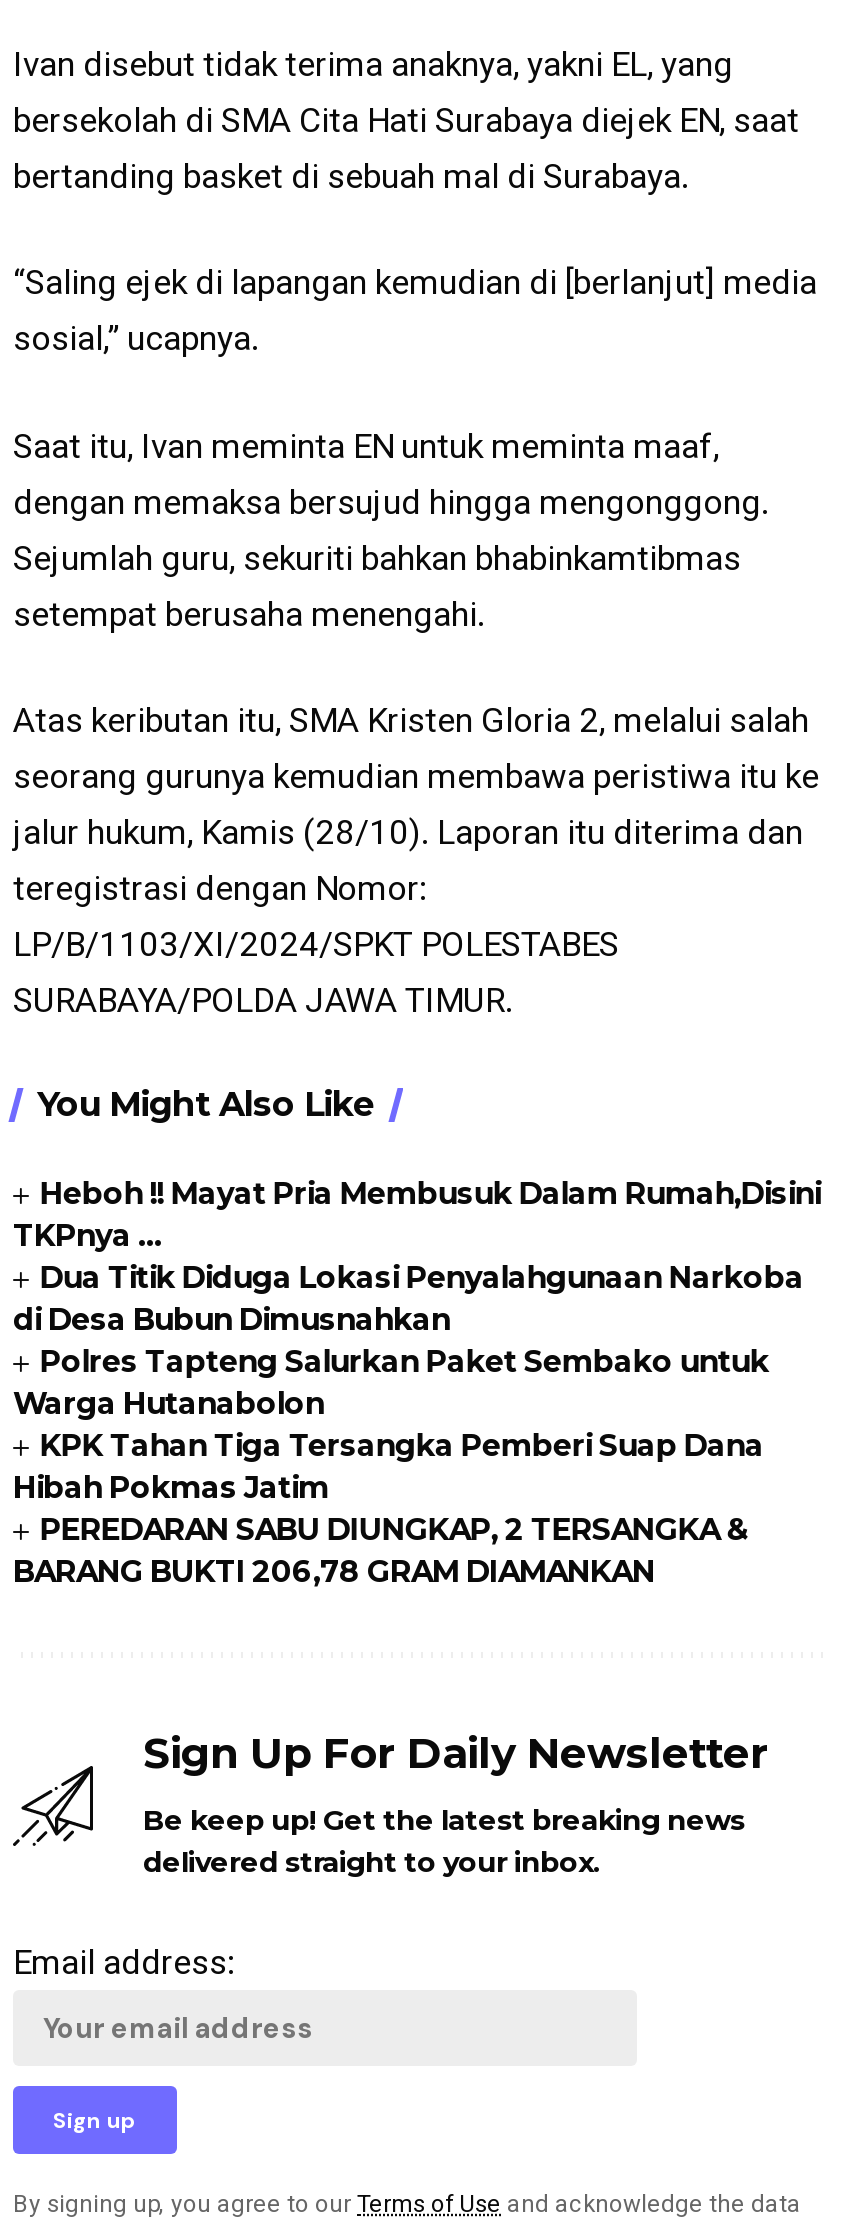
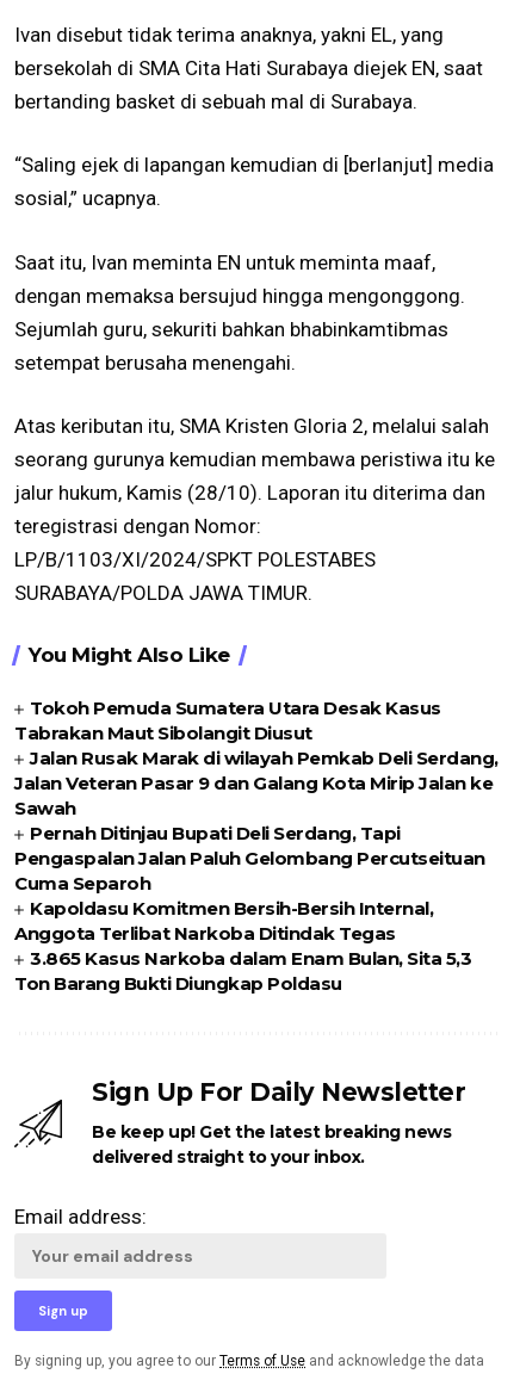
[13,1174,821,1590] Heboh !! Mayat Pria Membusuk Dalam Rumah,Disini | TKPnya … | Dua Titik Diduga Lokasi Penyalahgunaan Narkoba | di Desa Bubun Dimusnahkan | Polres Tapteng Salurkan Paket Sembako untuk | Warga Hutanabolon | KPK Tahan Tiga Tersangka Pemberi Suap Dana | Hibah Pokmas Jatim | PEREDARAN SABU DIUNGKAP, 2 TERSANGKA & | BARANG BUKTI 206,78 GRAM DIAMANKAN -> [14,697,498,995] Tokoh Pemuda Sumatera Utara Desak Kasus | Tabrakan Maut Sibolangit Diusut | Jalan Rusak Marak di wilayah Pemkab Deli Serdang, | Jalan Veteran Pasar 9 dan Galang Kota Mirip Jalan ke | Sawah | Pernah Ditinjau Bupati Deli Serdang, Tapi | Pengaspalan Jalan Paluh Gelombang Percutseituan | Cuma Separoh | Kapoldasu Komitmen Bersih-Bersih Internal, | Anggota Terlibat Narkoba Ditindak Tegas | 3.865 Kasus Narkoba dalam Enam Bulan, Sita 5,3 | Ton Barang Bukti Diungkap Poldasu

